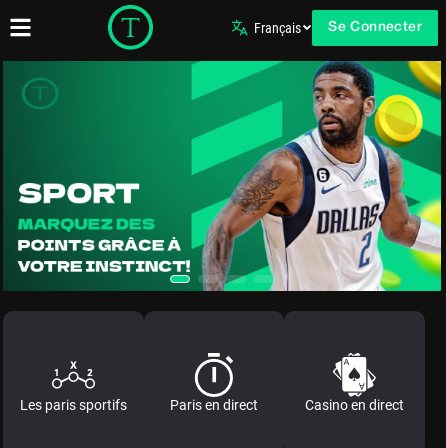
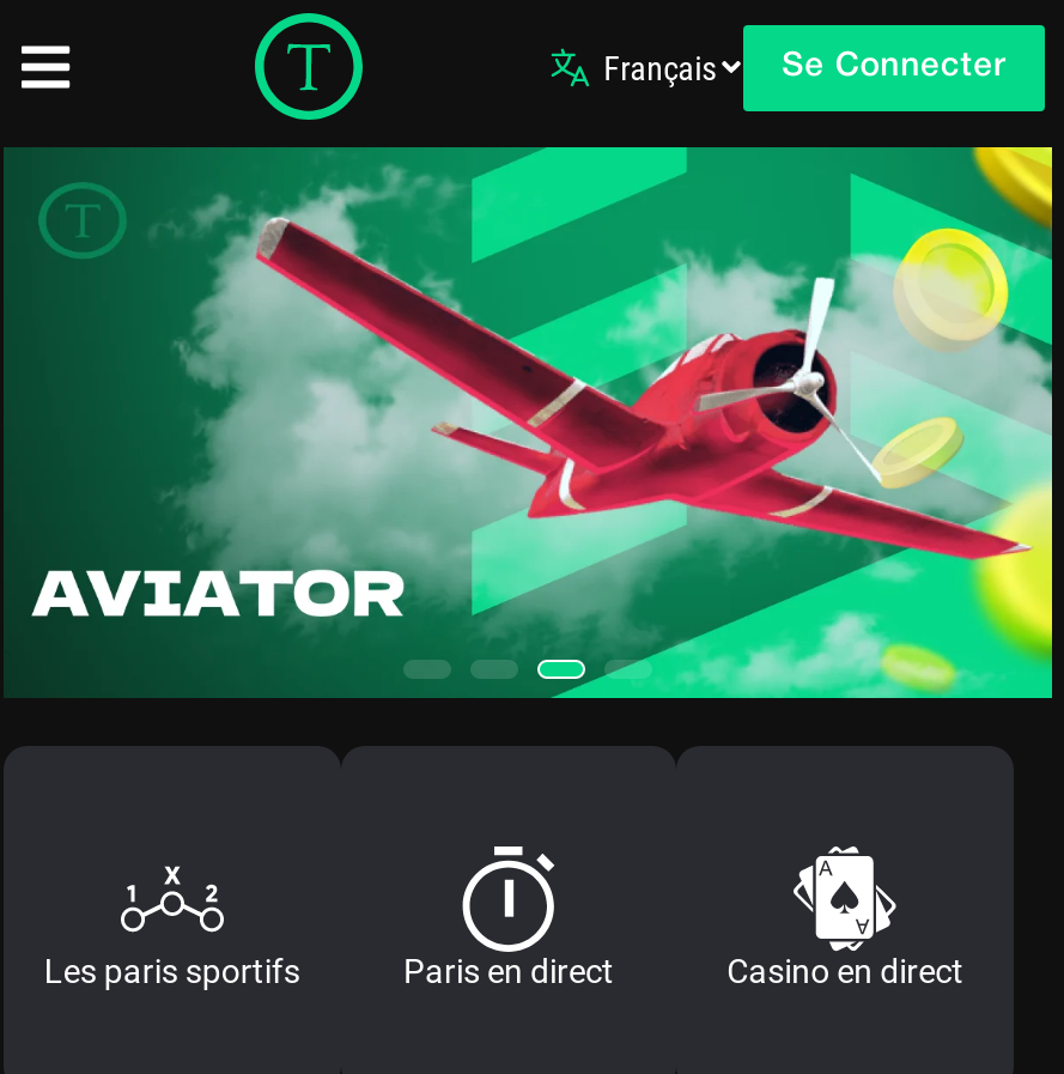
[15,61,442,292] [image] -> [30,147,1054,700] [image]

